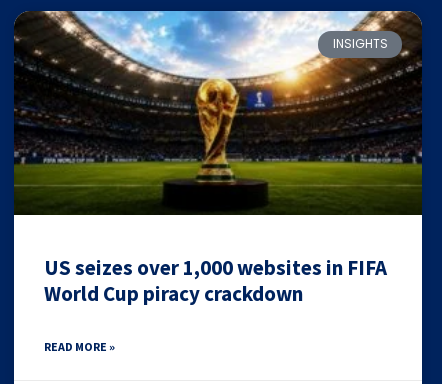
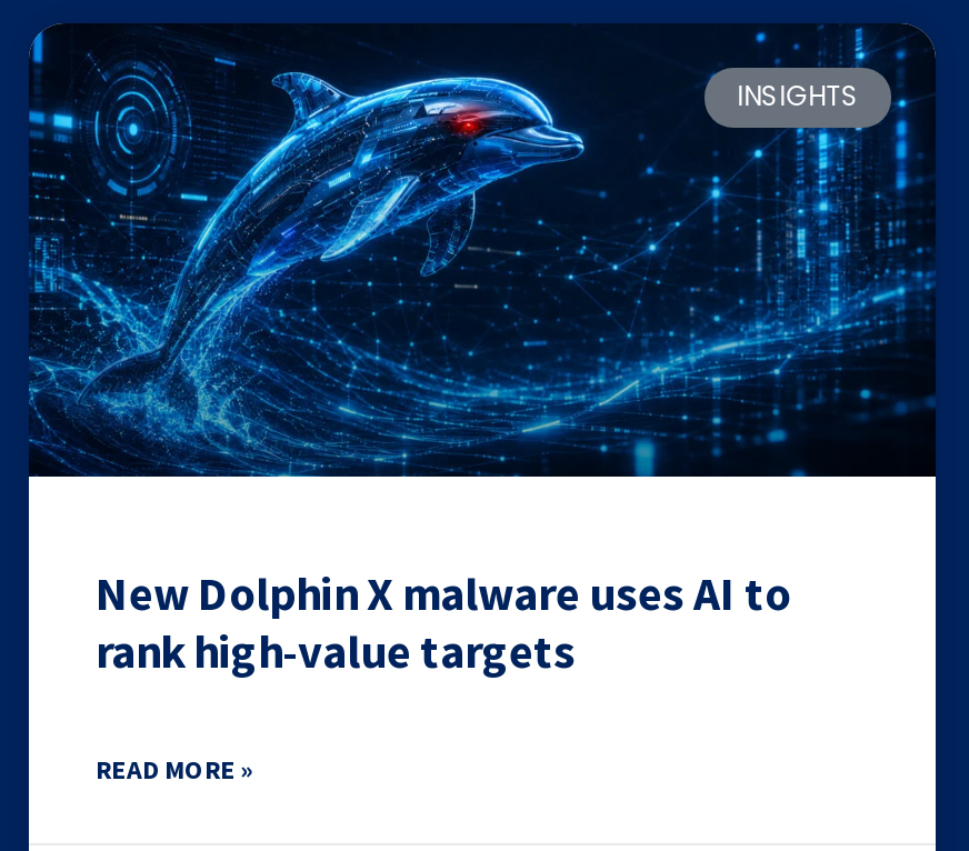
[13,10,423,307] [image] | US seizes over 1,000 websites in FIFA | World Cup piracy crackdown -> [27,23,936,681] [image] | New Dolphin X malware uses AI to | rank high-value targets

